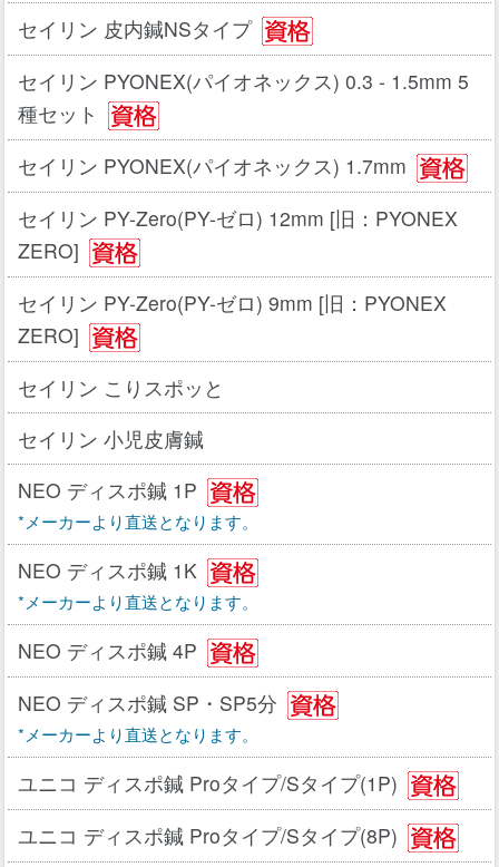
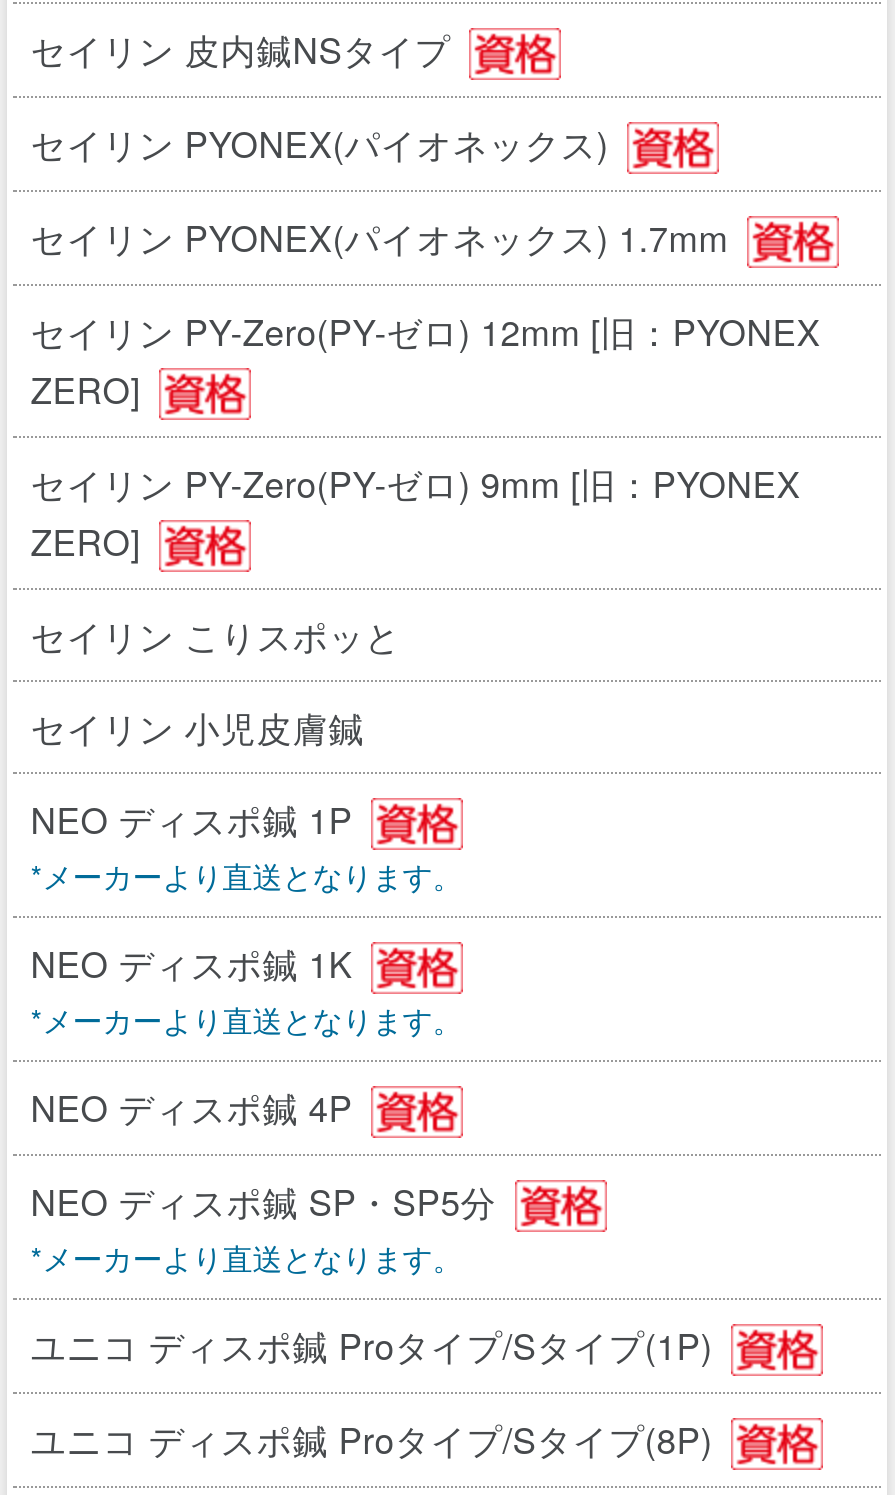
[18,66,469,127] セイリン PYONEX(パイオネックス) 0.3 - 1.5mm 5 | 種セット -> [31,117,609,167] セイリン PYONEX(パイオネックス)

